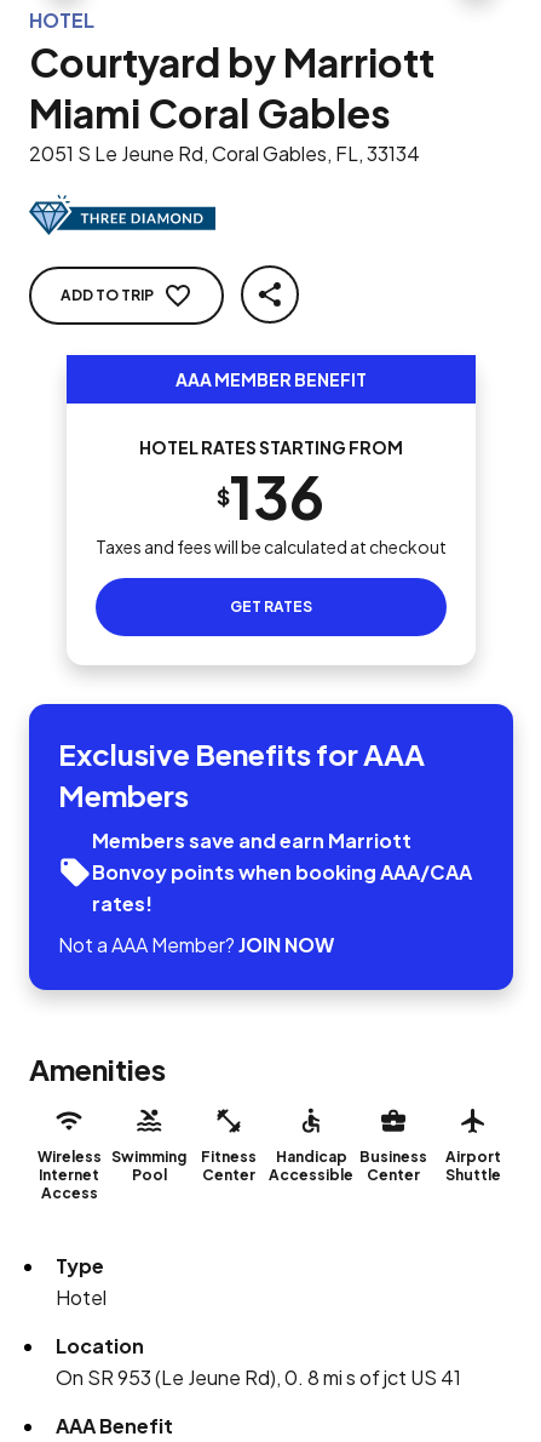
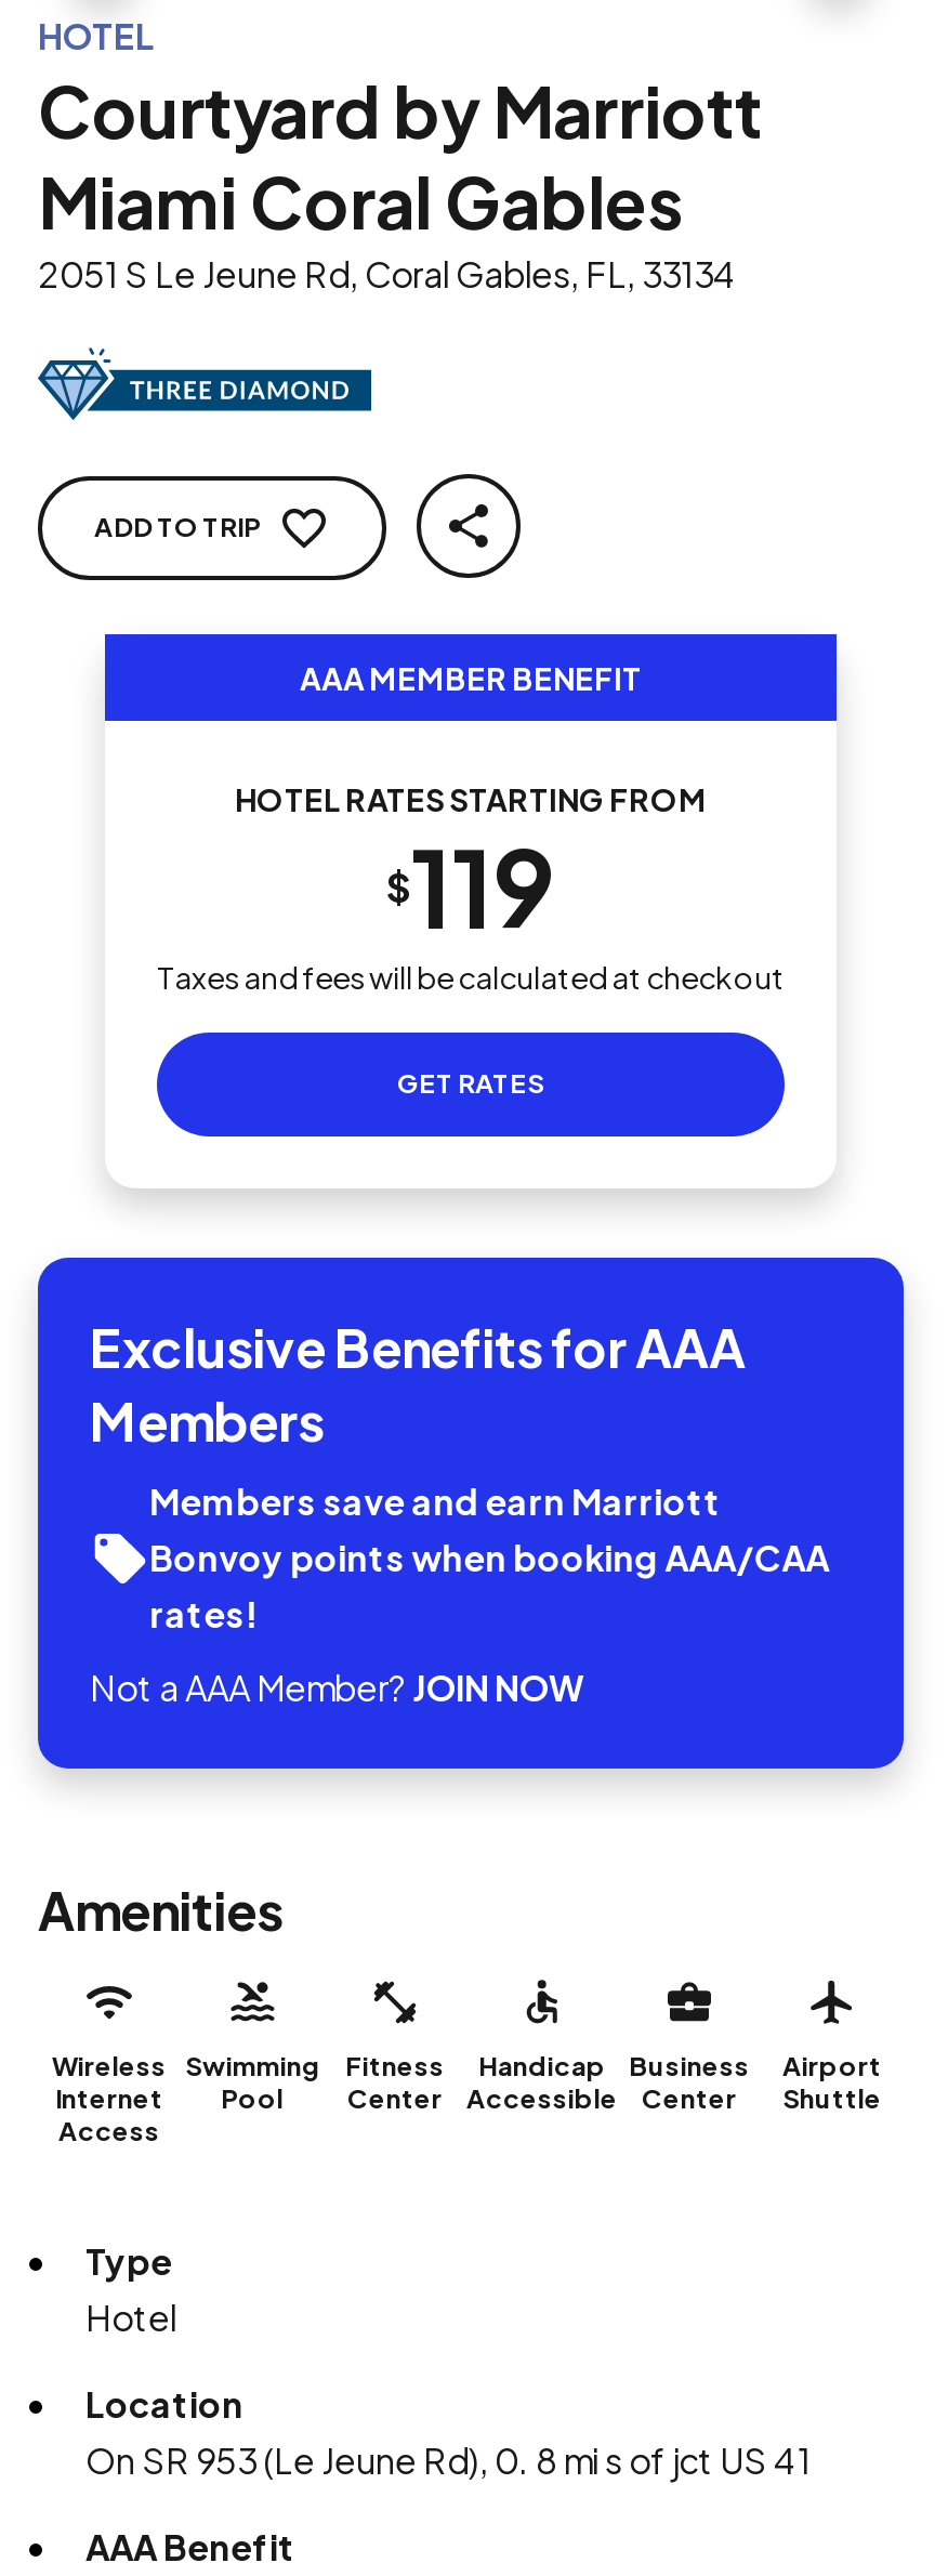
[217,459,325,533] $136 -> [386,820,555,952] $119

